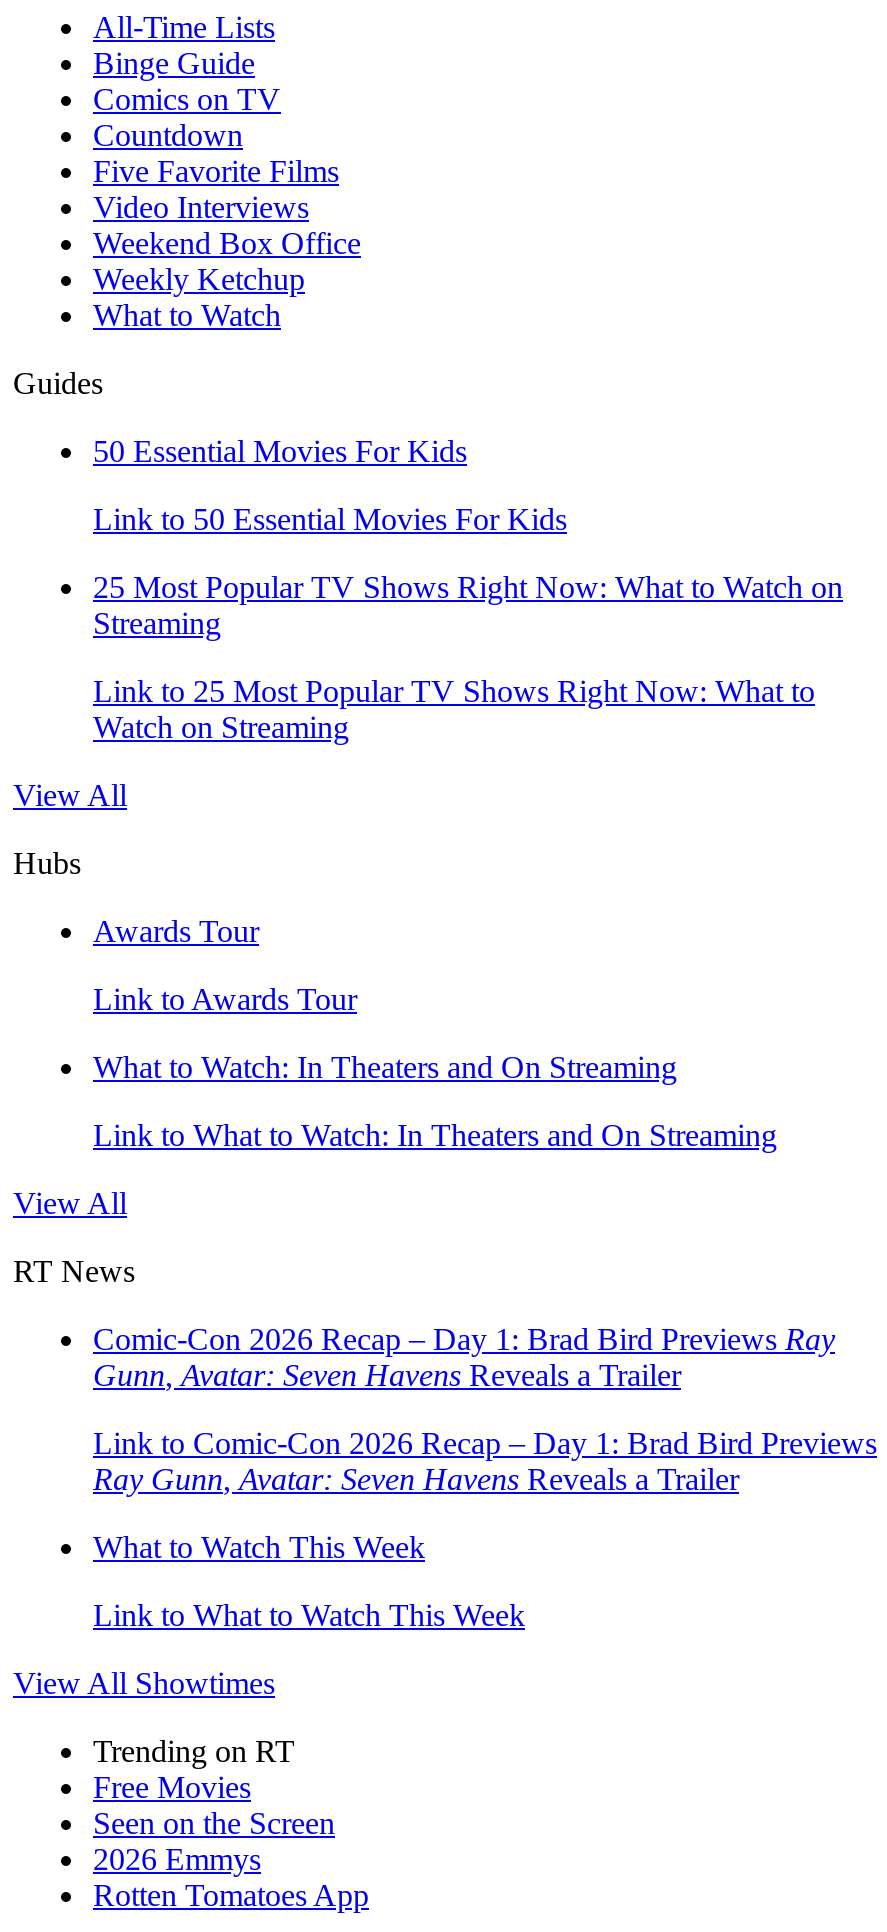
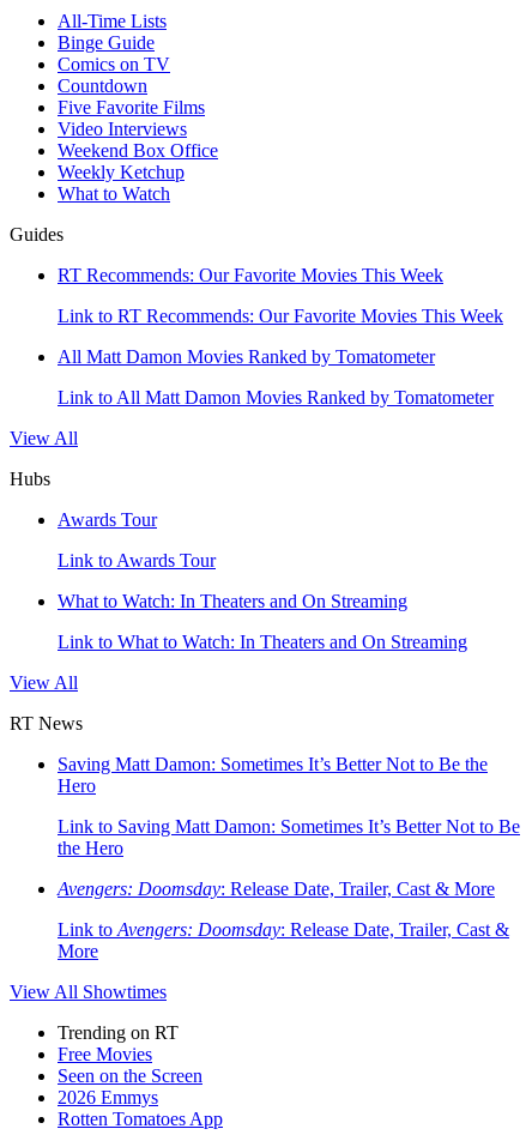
[93,434,467,468] 50 Essential Movies For Kids -> [58,265,443,285] RT Recommends: Our Favorite Movies This Week
[93,502,567,536] Link to 50 Essential Movies For Kids -> [58,306,503,326] Link to RT Recommends: Our Favorite Movies This Week
[93,570,843,640] 25 Most Popular TV Shows Right Now: What to Watch on | Streaming -> [58,346,435,367] All Matt Damon Movies Ranked by Tomatometer
[93,674,815,744] Link to 25 Most Popular TV Shows Right Now: What to | Watch on Streaming -> [58,387,494,407] Link to All Matt Damon Movies Ranked by Tomatometer
moved [13,778,777,1288] -> [10,428,467,733]: View All | Hubs | Awards Tour | Link to Awards Tour | What to Watch: In Theaters and On Streaming | Link to What to Watch: In Theaters and On Streaming | View All | RT News
[93,1322,835,1392] Comic-Con 2026 Recap – Day 1: Brad Bird Previews Ray | Gunn, Avatar: Seven Havens Reveals a Trailer -> [58,754,488,796] Saving Matt Damon: Sometimes It’s Better Not to Be the | Hero
[93,1426,877,1496] Link to Comic-Con 2026 Recap – Day 1: Brad Bird Previews | Ray Gunn, Avatar: Seven Havens Reveals a Trailer -> [58,816,520,858] Link to Saving Matt Damon: Sometimes It’s Better Not to Be | the Hero
[93,1530,425,1564] What to Watch This Week -> [58,879,495,899] Avengers: Doomsday: Release Date, Trailer, Cast & More
[93,1598,525,1632] Link to What to Watch This Week -> [58,919,509,961] Link to Avengers: Doomsday: Release Date, Trailer, Cast & | More

